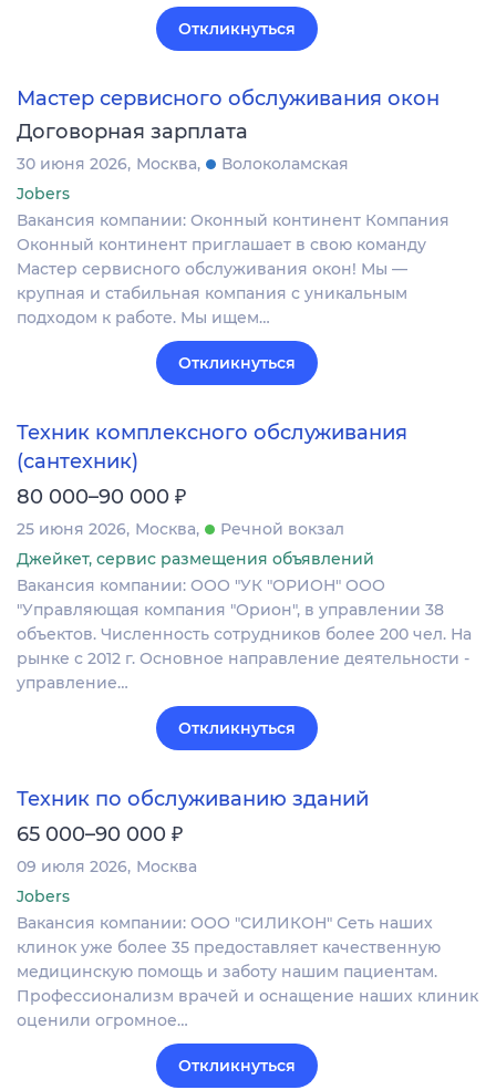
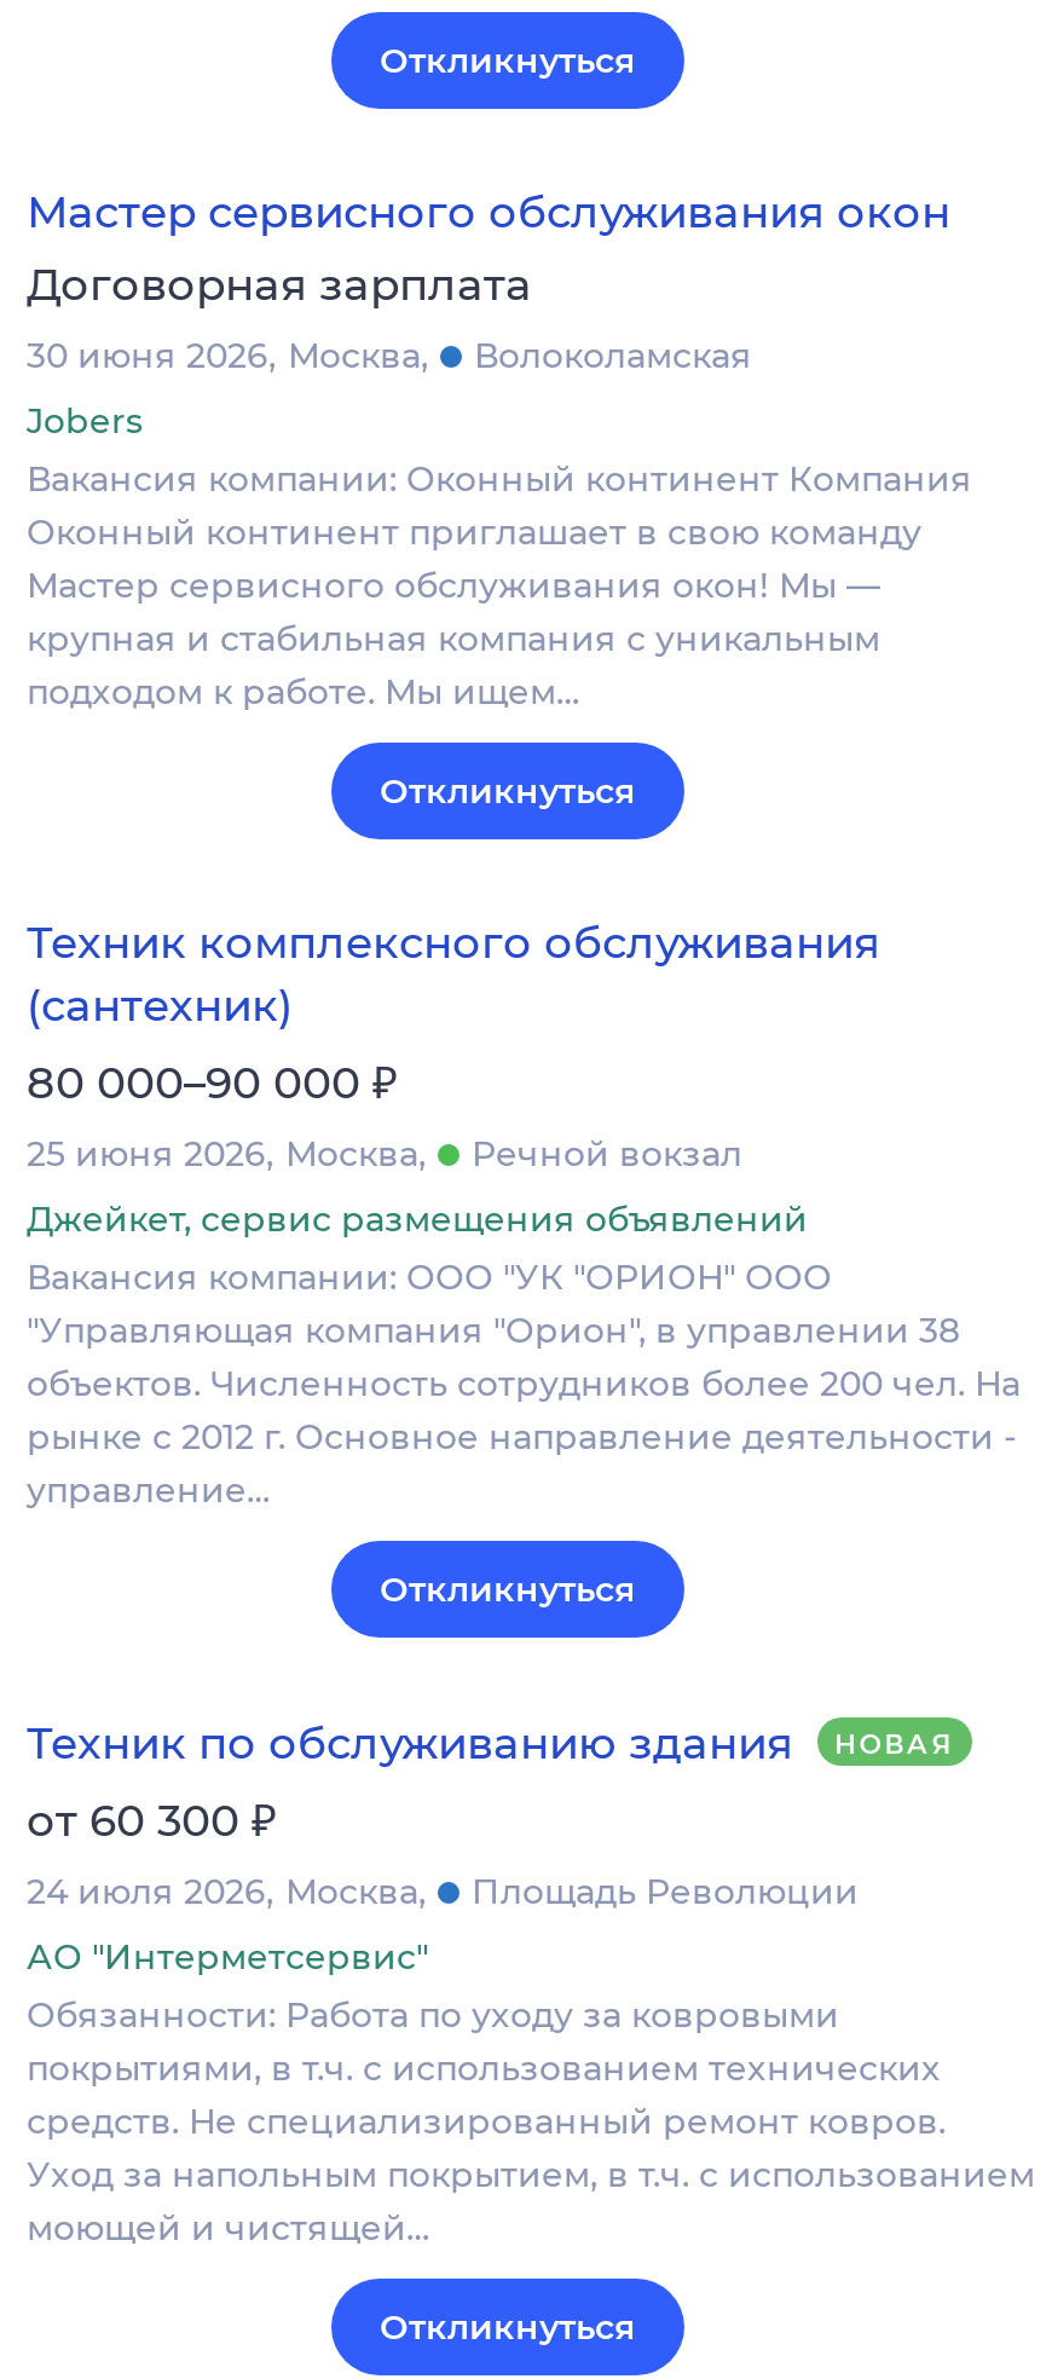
[17,786,369,876] Техник по обслуживанию зданий | 65 000–90 000 ₽ | 09 июля 2026 Москва -> [27,1717,954,1913] Техник по обслуживанию здания | НОВАЯ | от 60 300 ₽ | 24 июля 2026 Москва | Площадь Революции
[17,886,478,1030] Jobers | Вакансия компании: ООО "СИЛИКОН" Сеть наших | клинок уже более 35 предоставляет качественную | медицинскую помощь и заботу нашим пациентам. | Профессионализм врачей и оснащение наших клиник | оценили огромное… -> [27,1934,1035,2249] АО "Интерметсервис" | Обязанности: Работа по уходу за ковровыми | покрытиями, в т.ч. с использованием технических | средств. Не специализированный ремонт ковров. | Уход за напольным покрытием, в т.ч. с использованием | моющей и чистящей…

